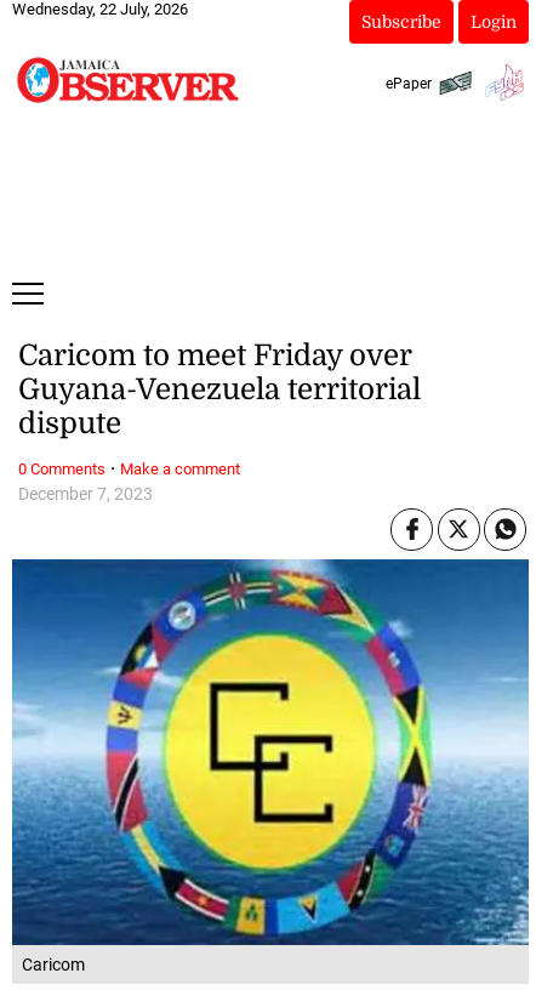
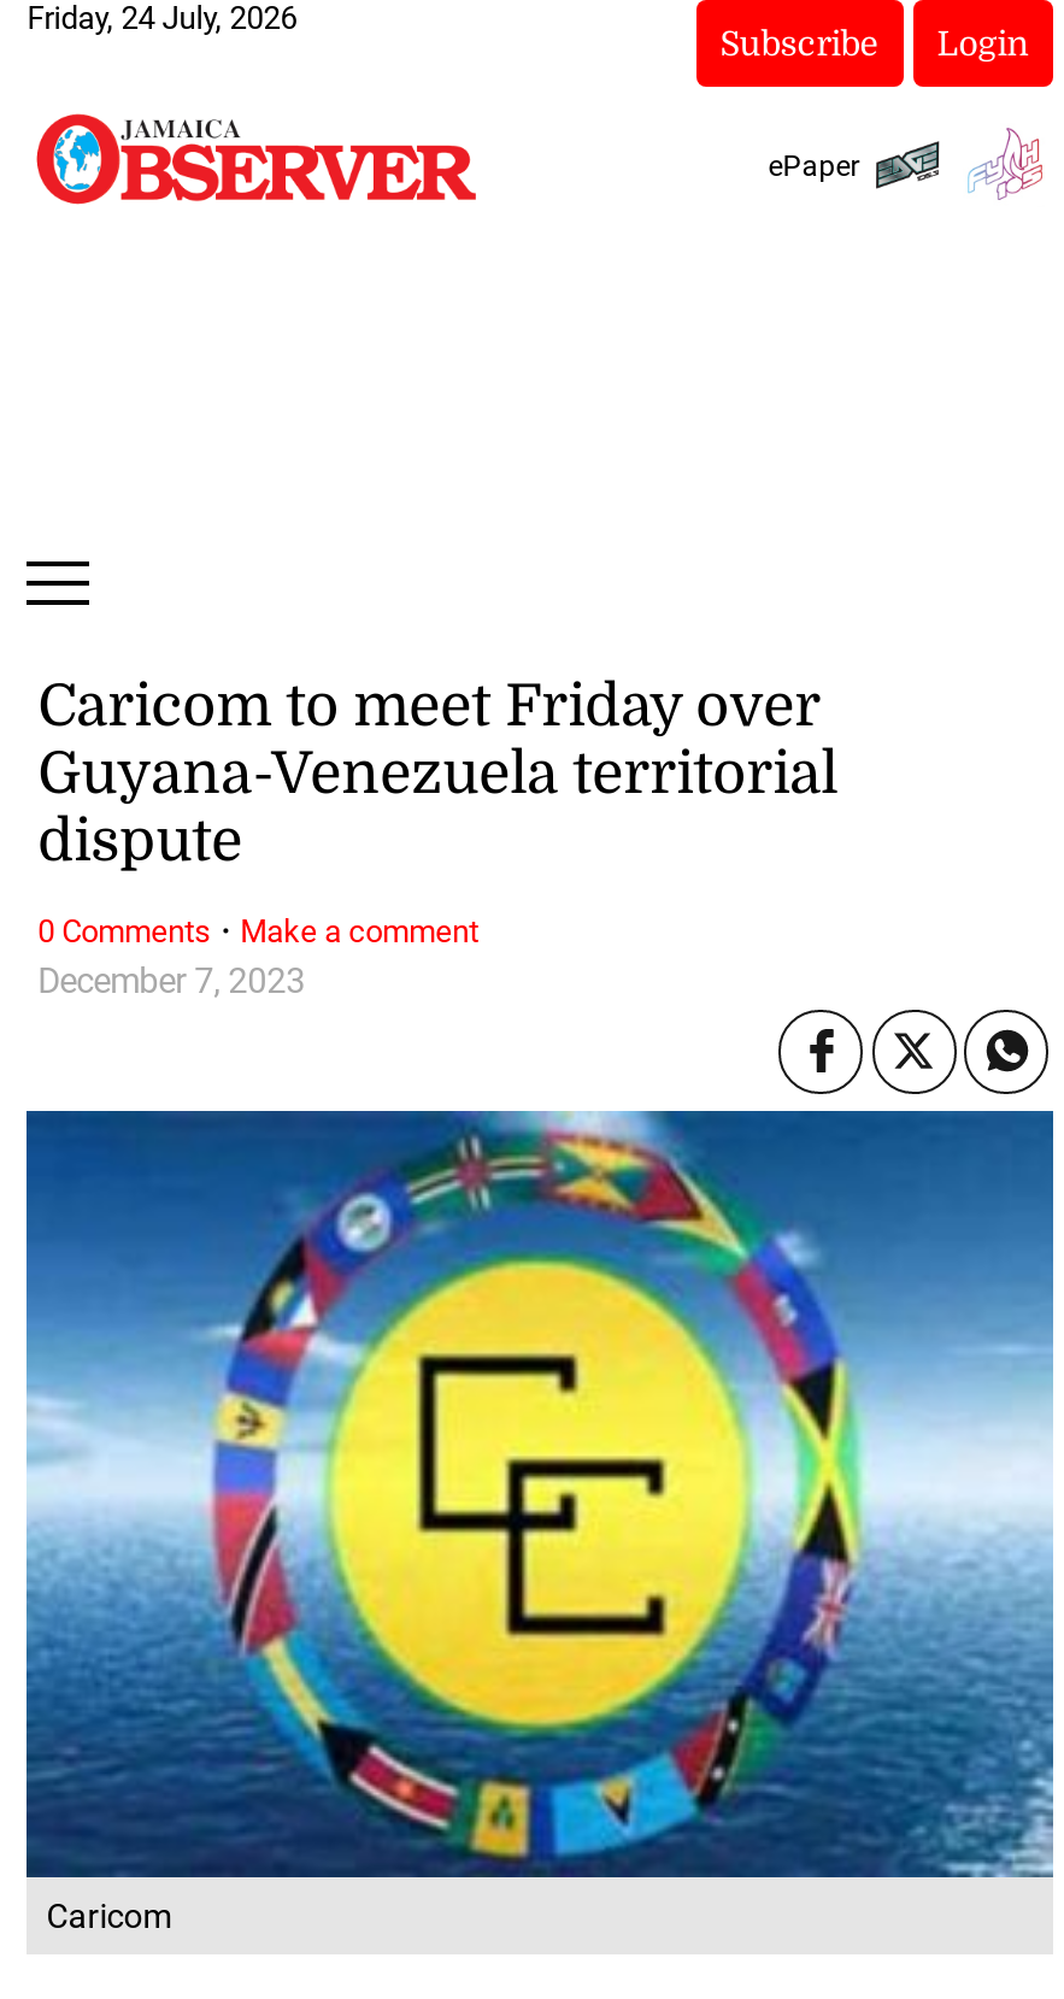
[12,0,188,18] Wednesday, 22 July, 2026 -> [27,0,297,36] Friday, 24 July, 2026

